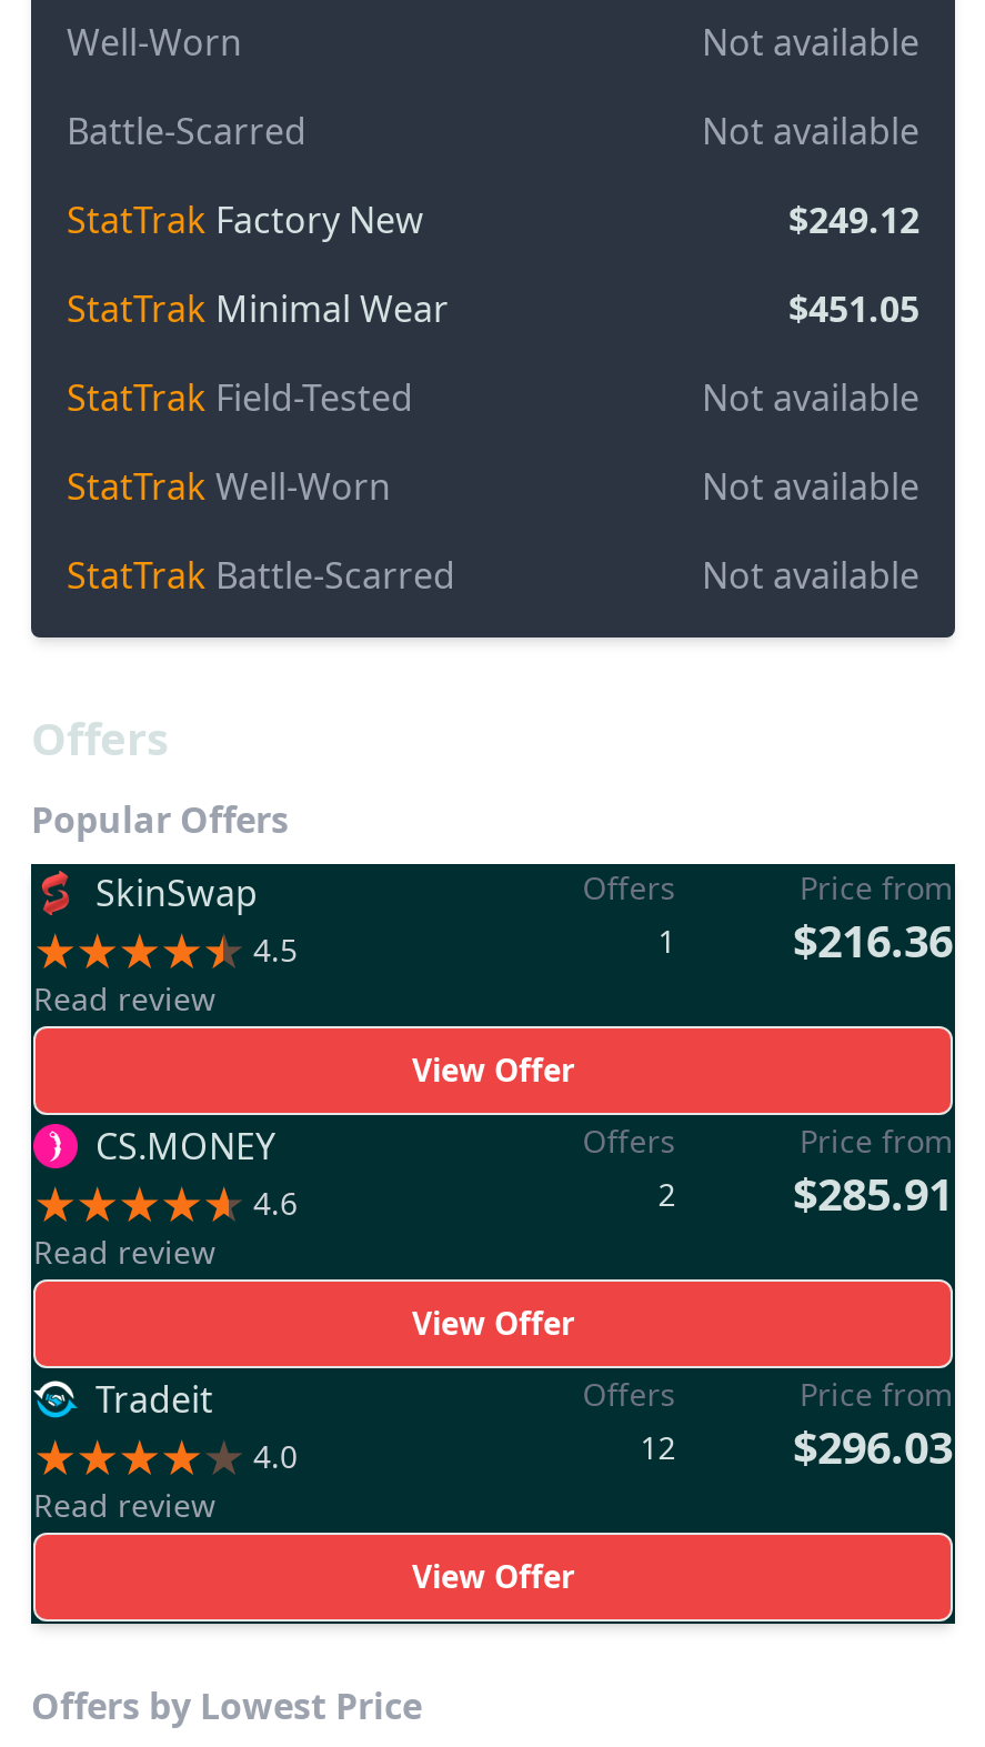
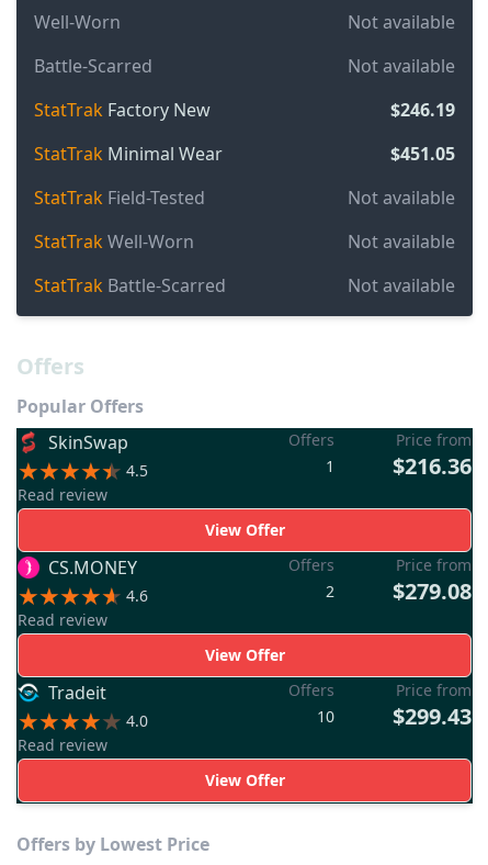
[788,195,919,244] $249.12 -> [390,98,455,122] $246.19
[793,1163,953,1223] $285.91 -> [393,576,472,606] $279.08
[640,1425,676,1468] 12 -> [317,706,335,726] 10
[793,1416,953,1476] $296.03 -> [393,701,472,731] $299.43

